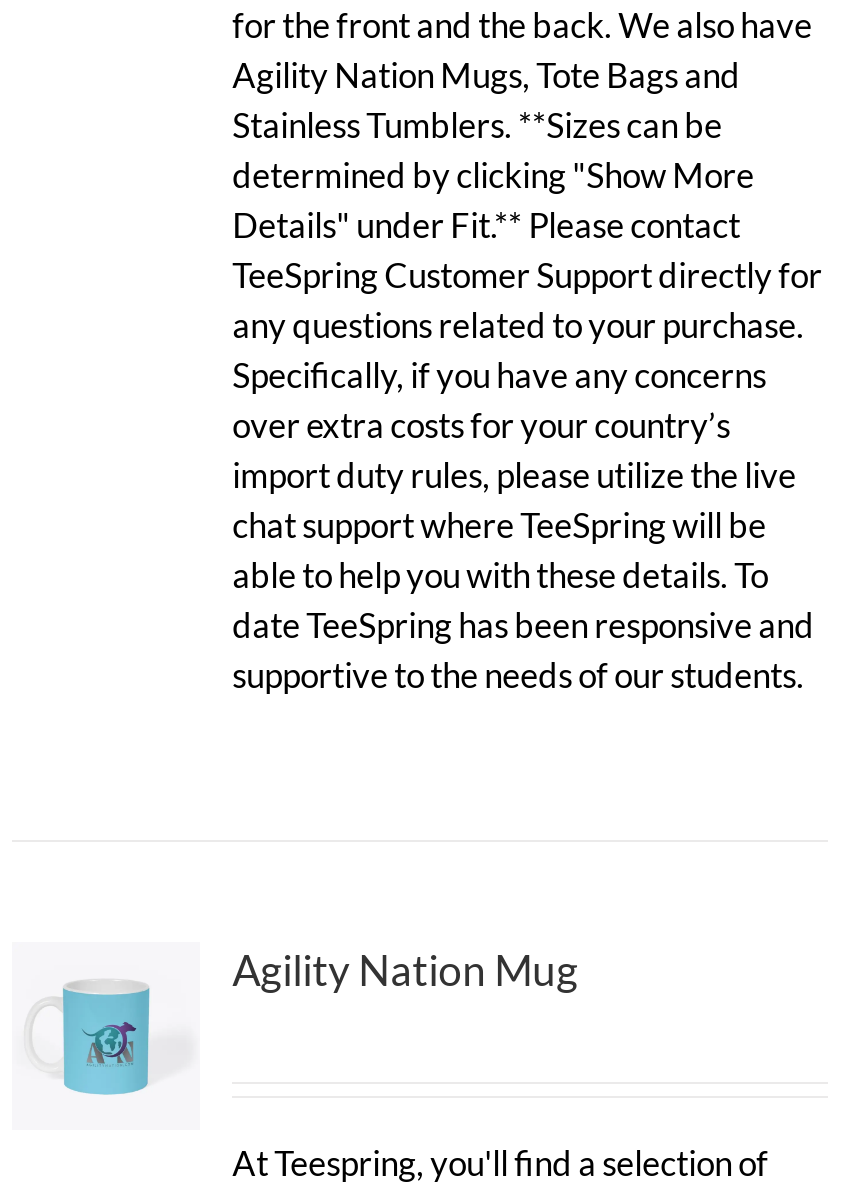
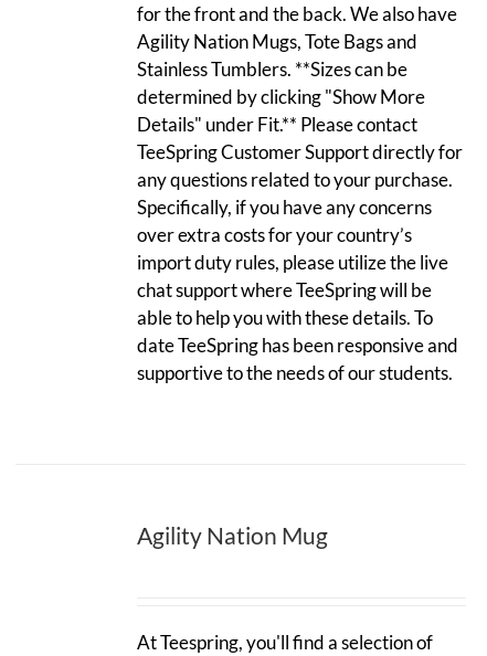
[24,978,194,1098] [image] -> none

